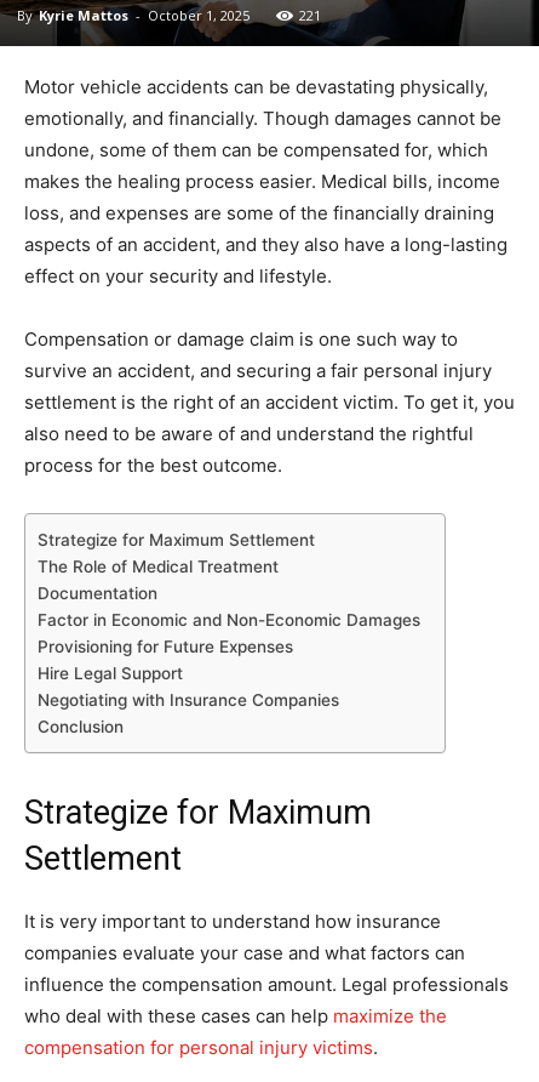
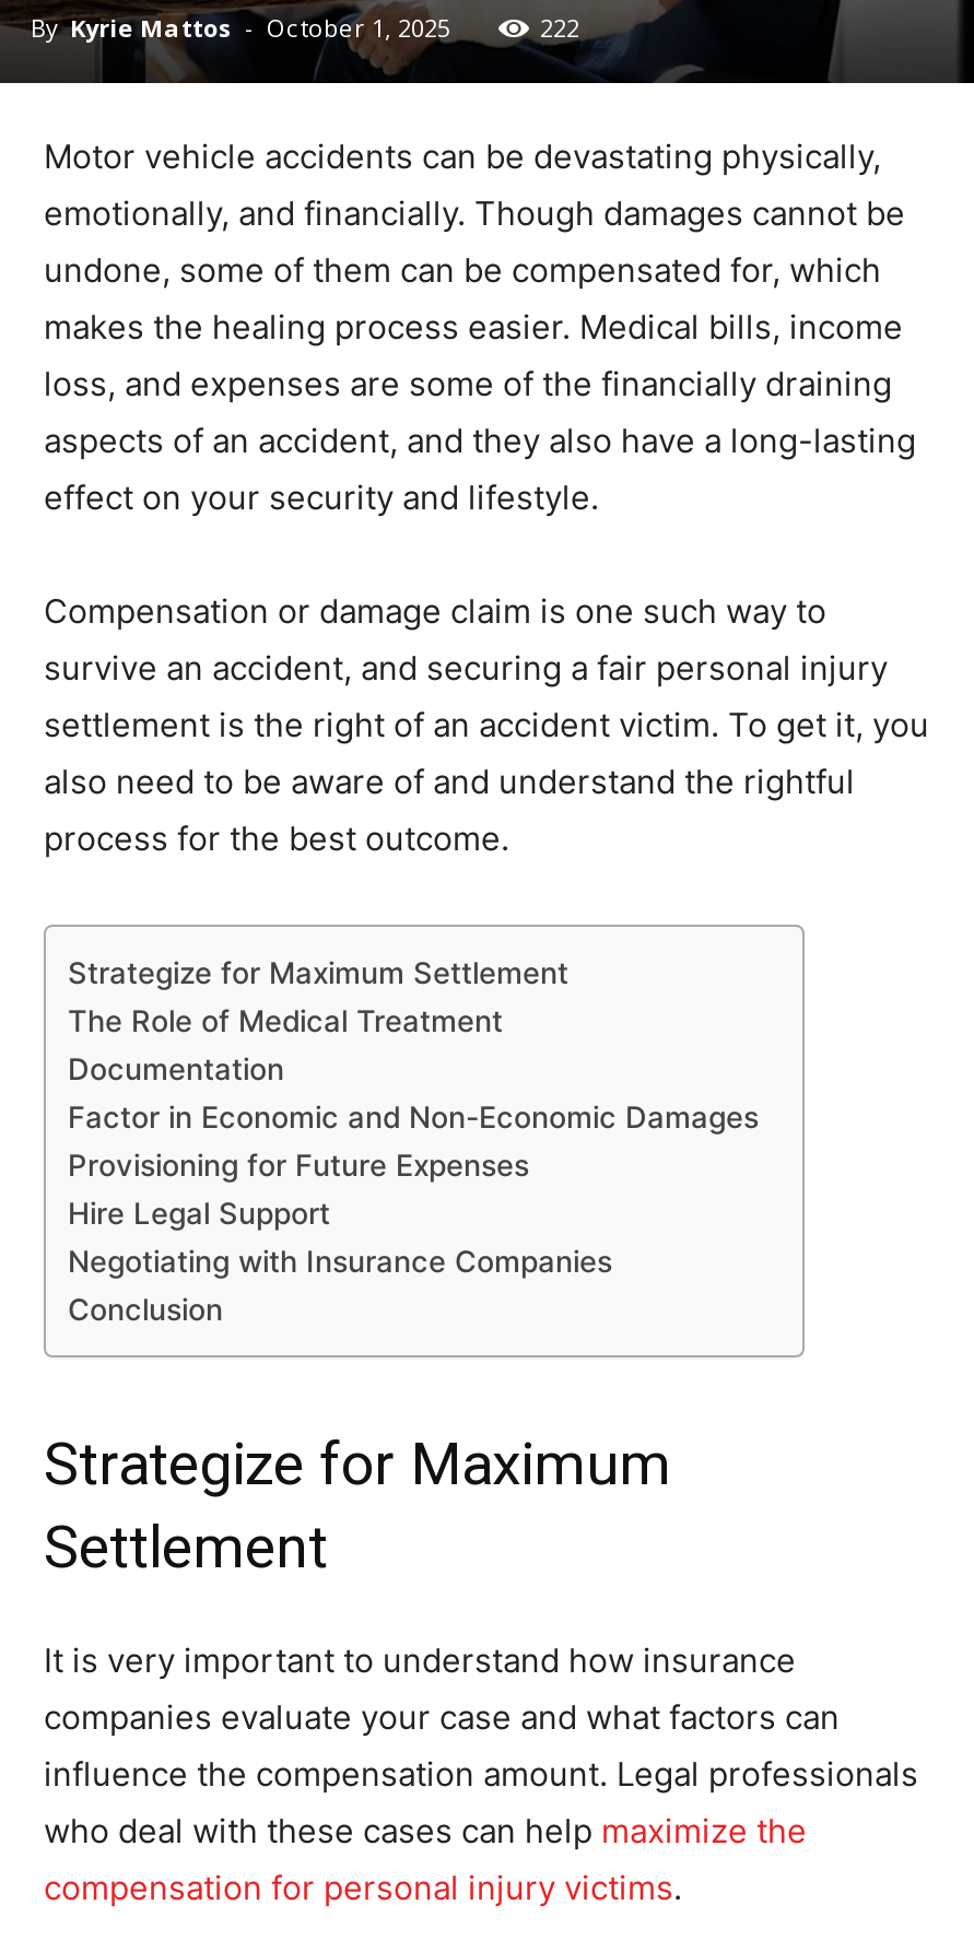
[299,6,321,24] 221 -> [540,11,579,44] 222

